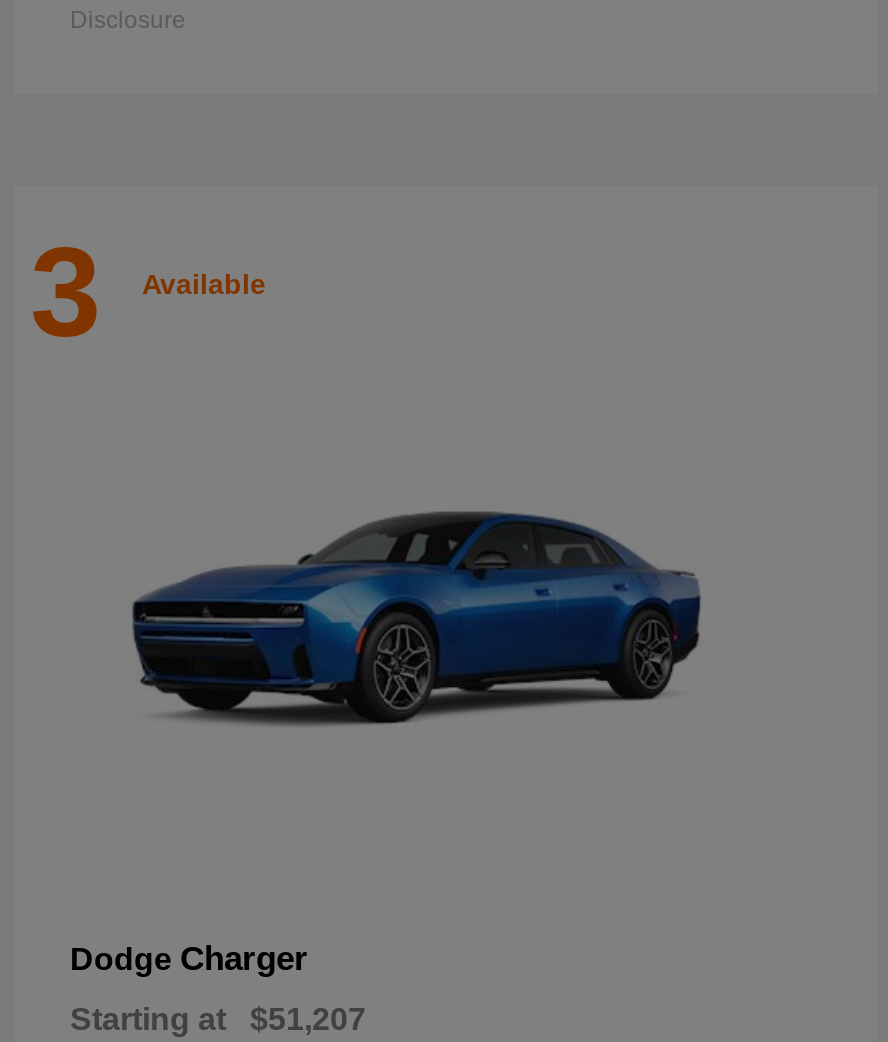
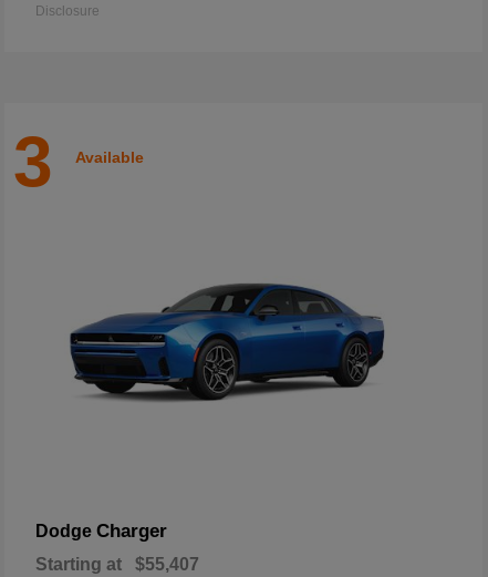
[70,1002,366,1036] Starting at $51,207 -> [35,555,199,574] Starting at $55,407

